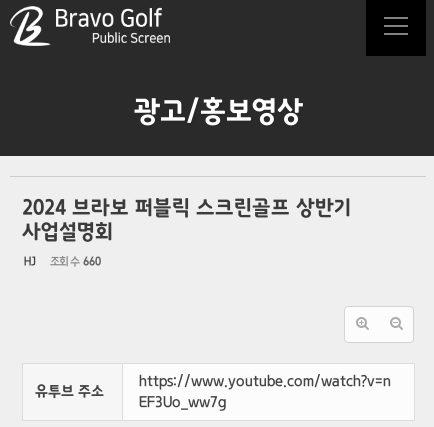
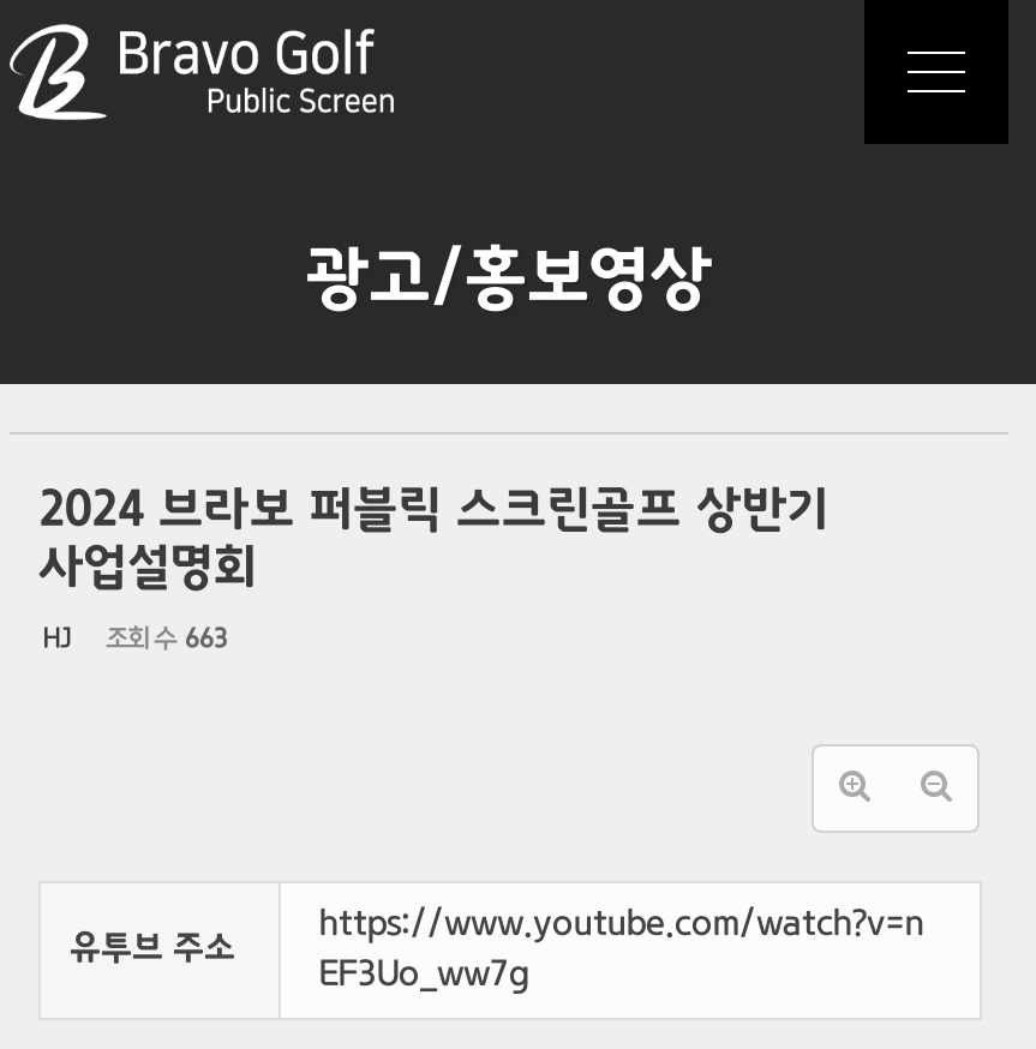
[24,256,101,268] HJ 조회 수 660 -> [43,624,228,653] HJ 조회 수 663

